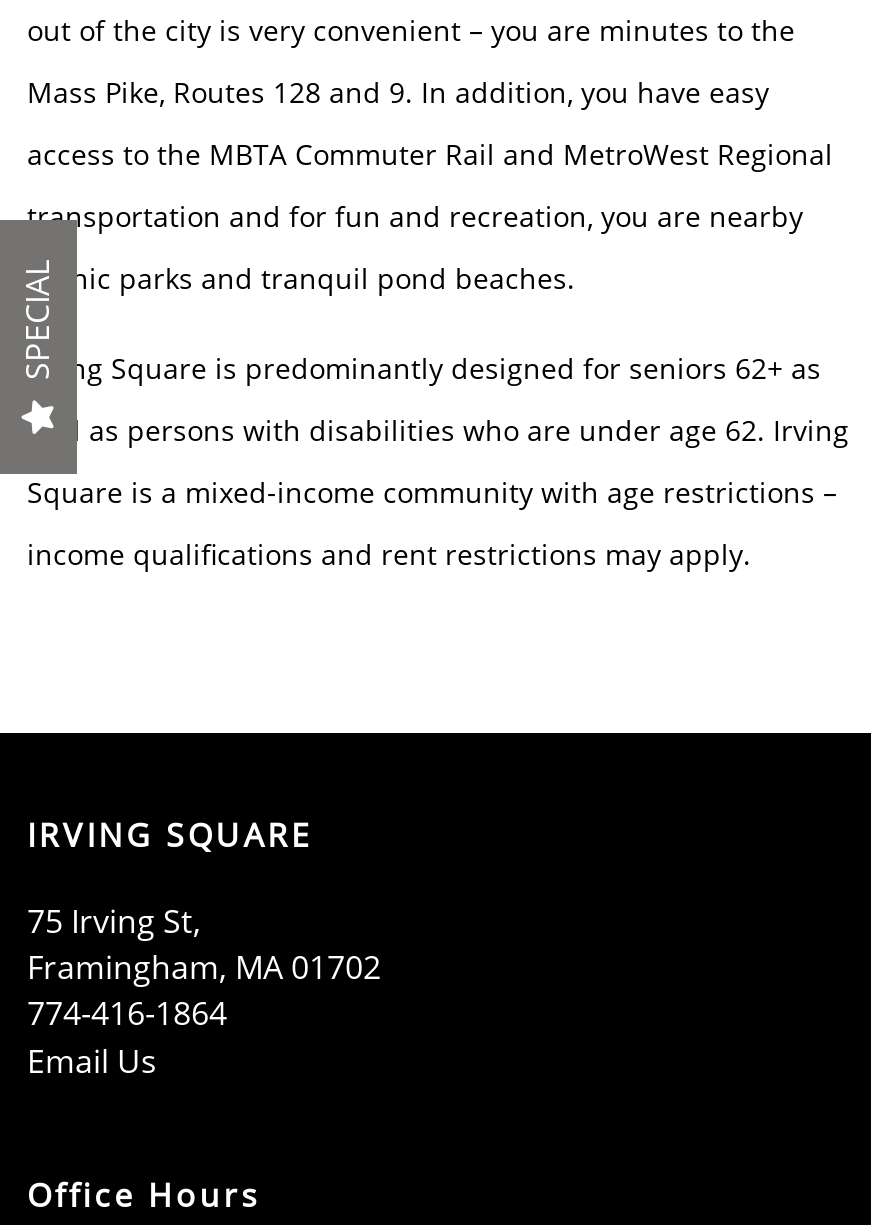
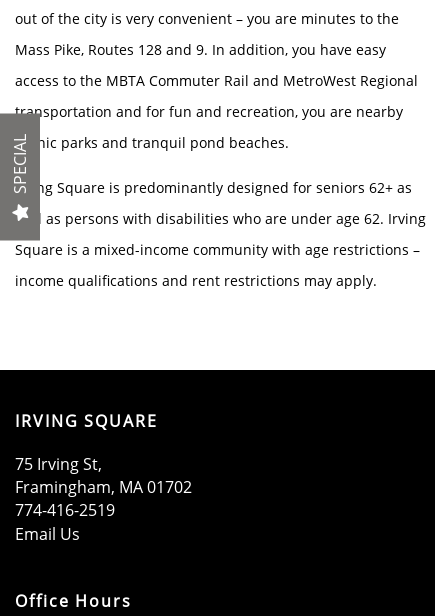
[27,990,227,1034] 774-416-1864 -> [15,499,115,521] 774-416-2519

